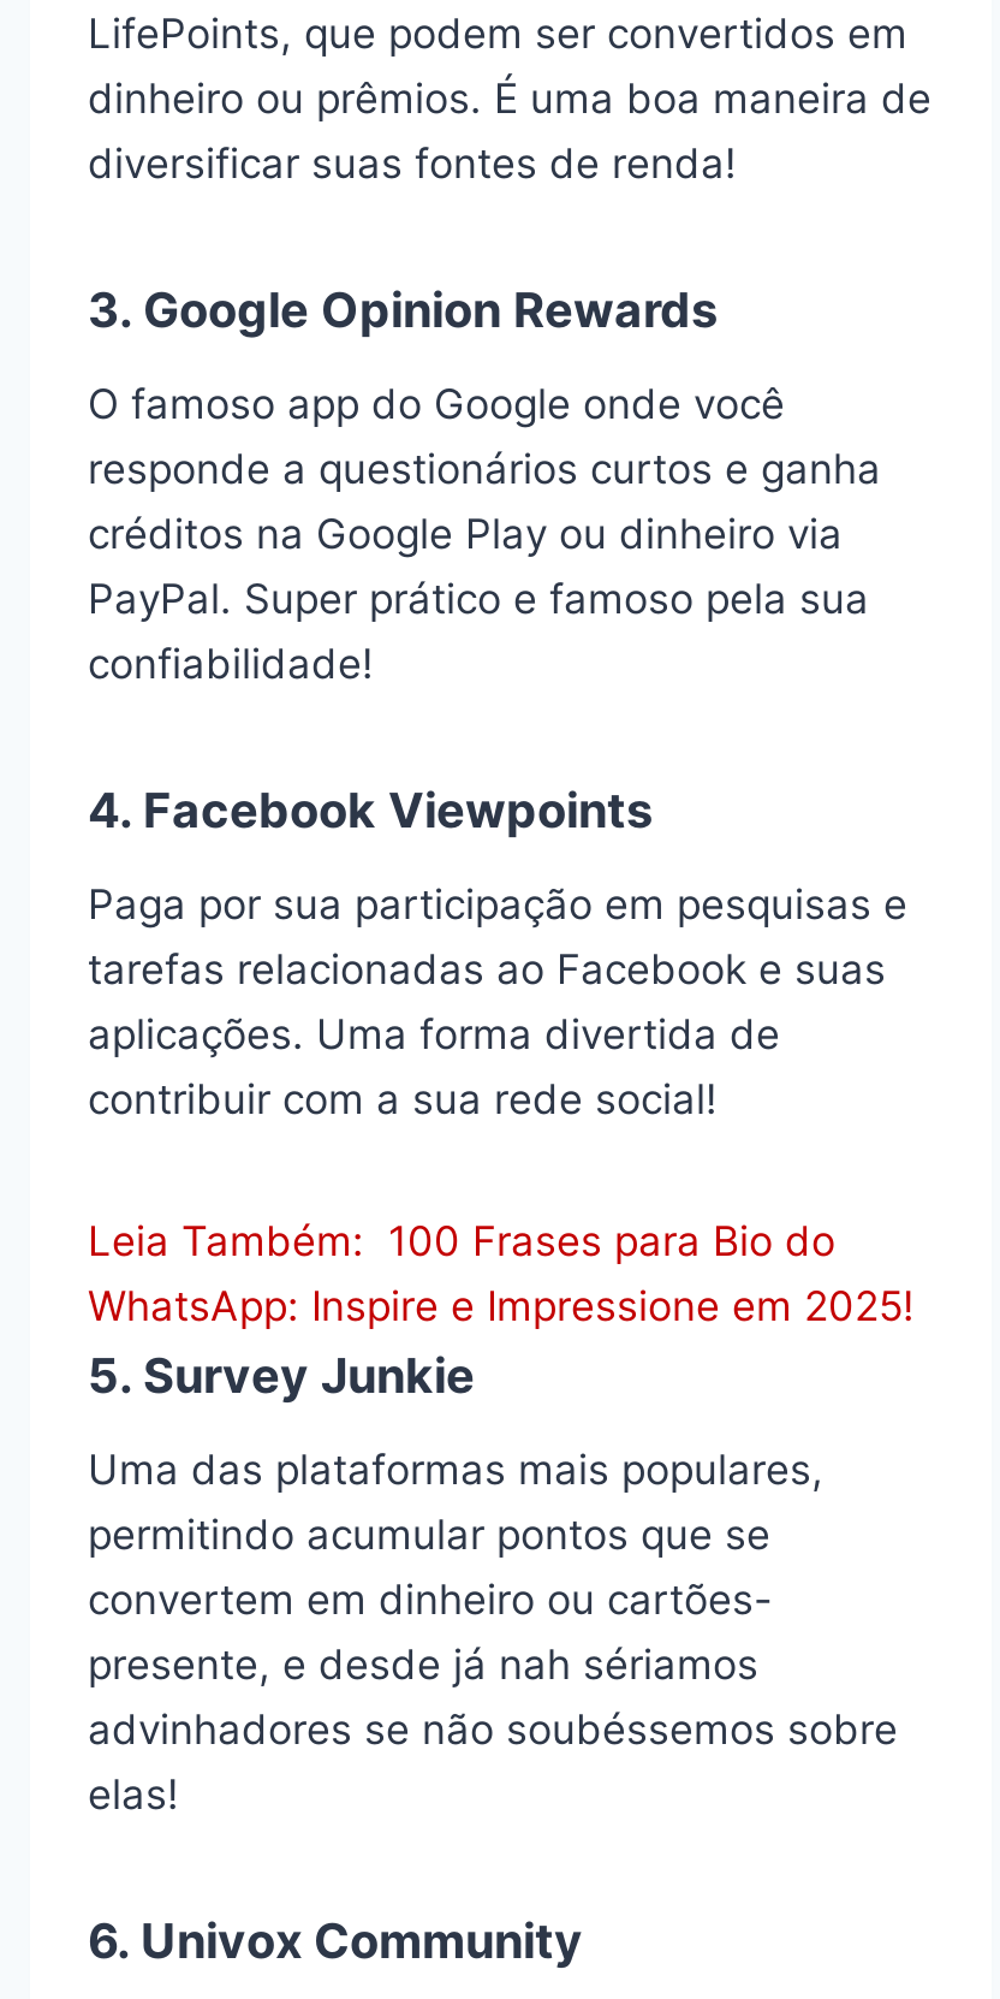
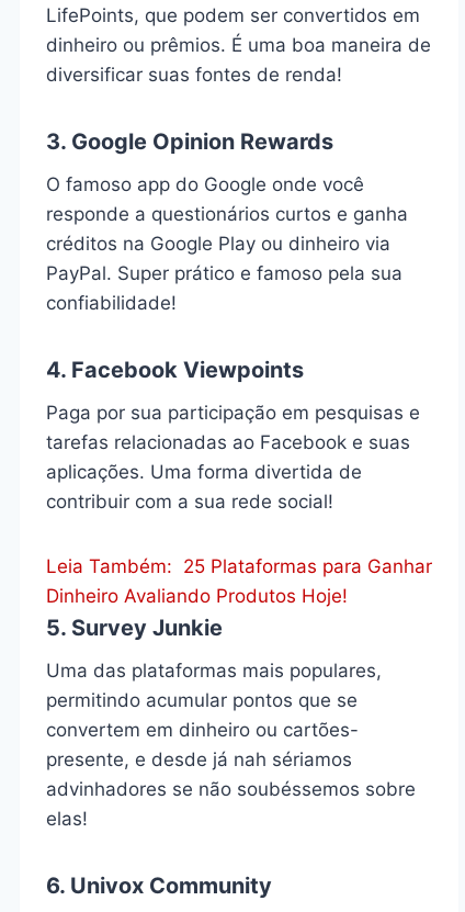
[88,1216,915,1330] Leia Também: 100 Frases para Bio do | WhatsApp: Inspire e Impressione em 2025! -> [46,555,432,607] Leia Também: 25 Plataformas para Ganhar | Dinheiro Avaliando Produtos Hoje!

